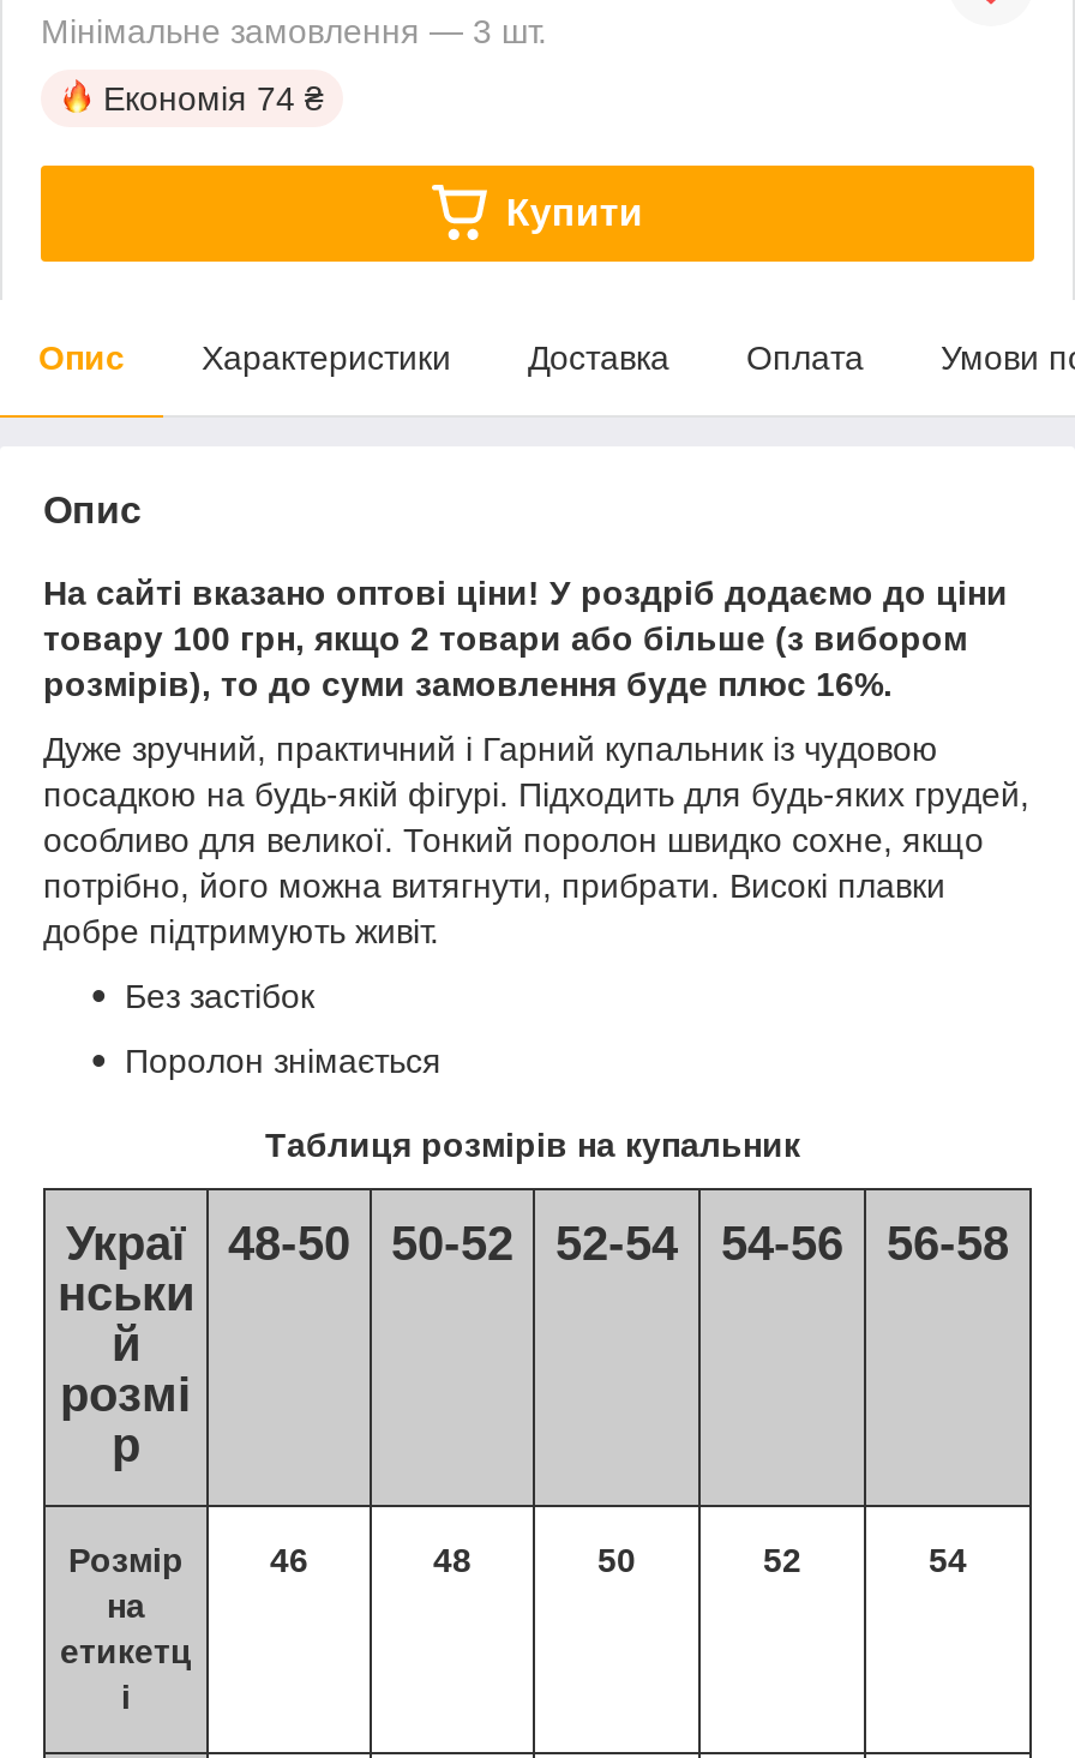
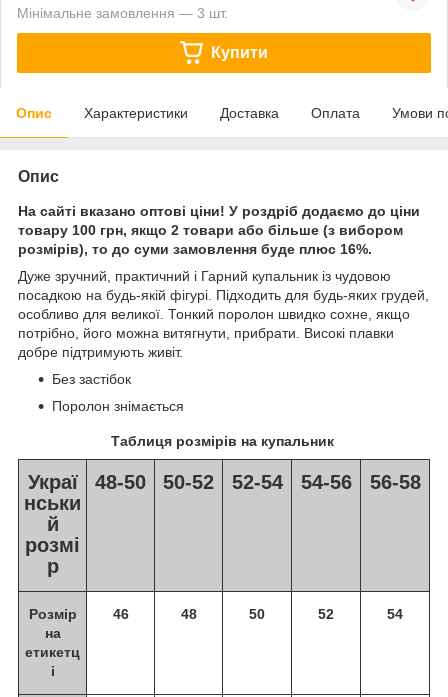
[103,79,324,117] Економія 74 ₴ -> none

